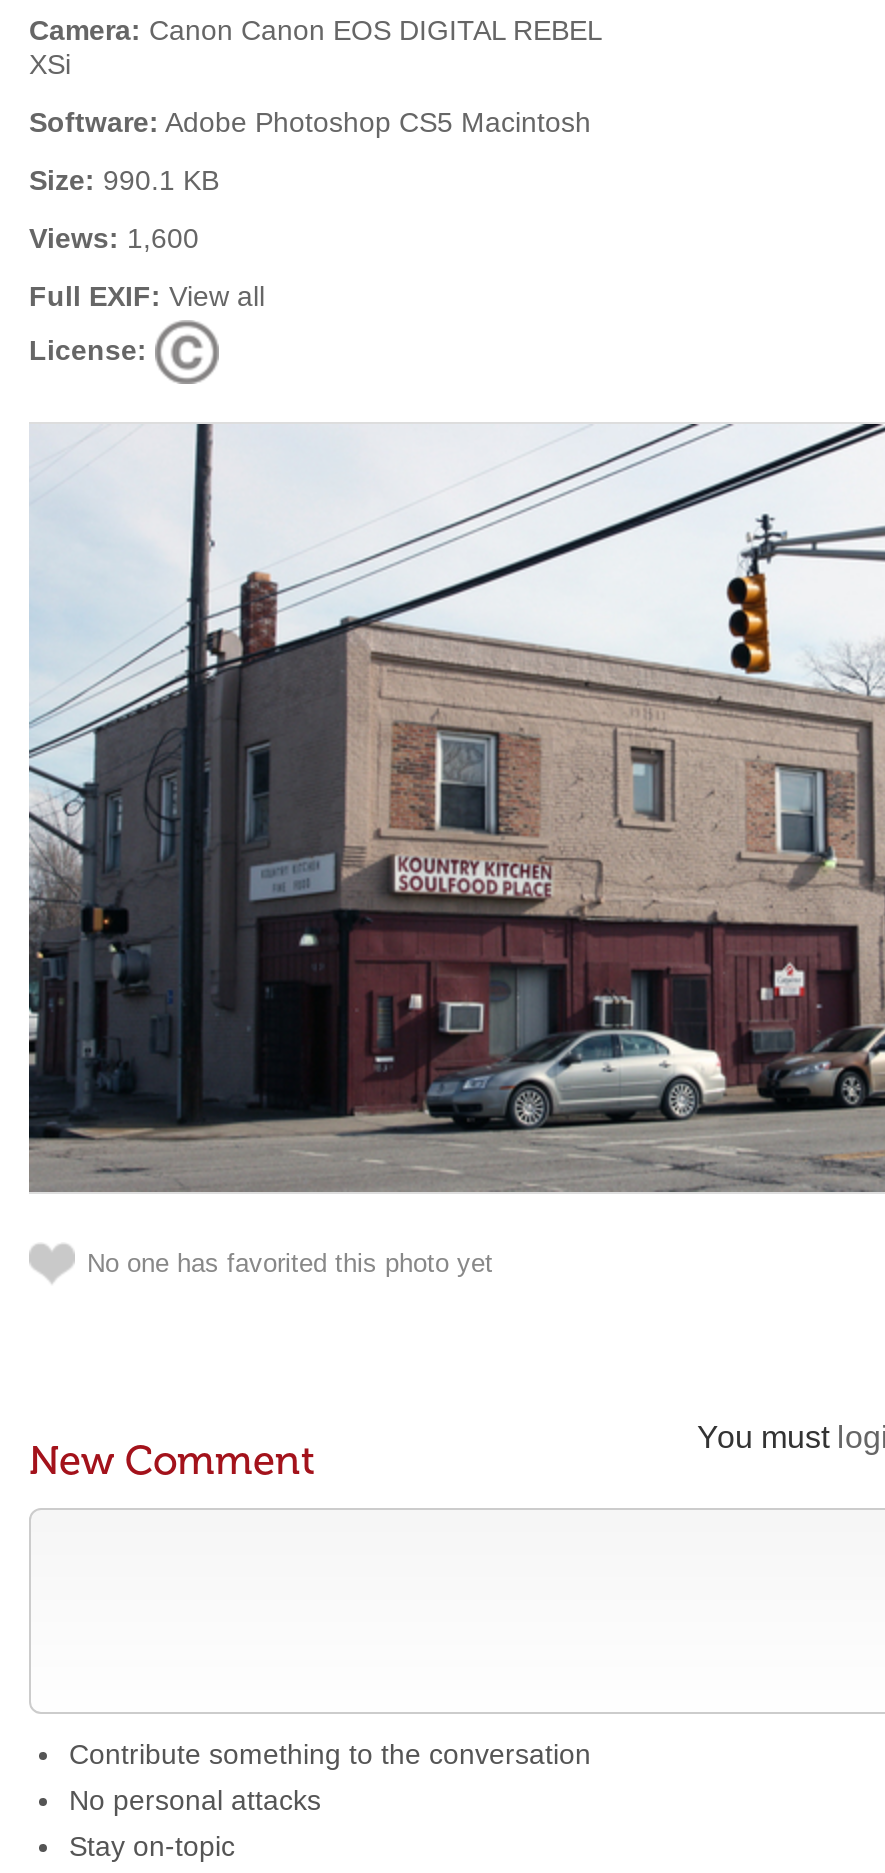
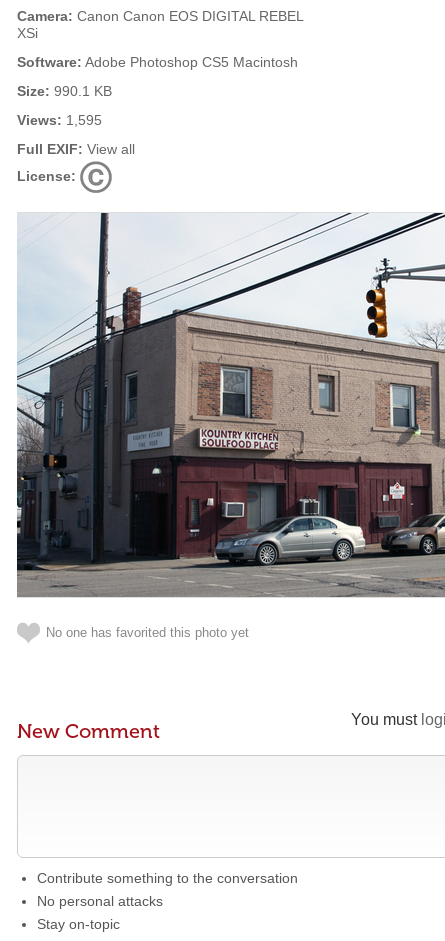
[29,222,199,254] Views: 1,600 -> [17,112,102,128] Views: 1,595

